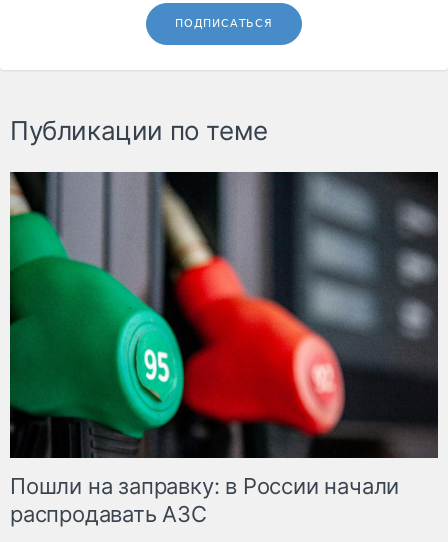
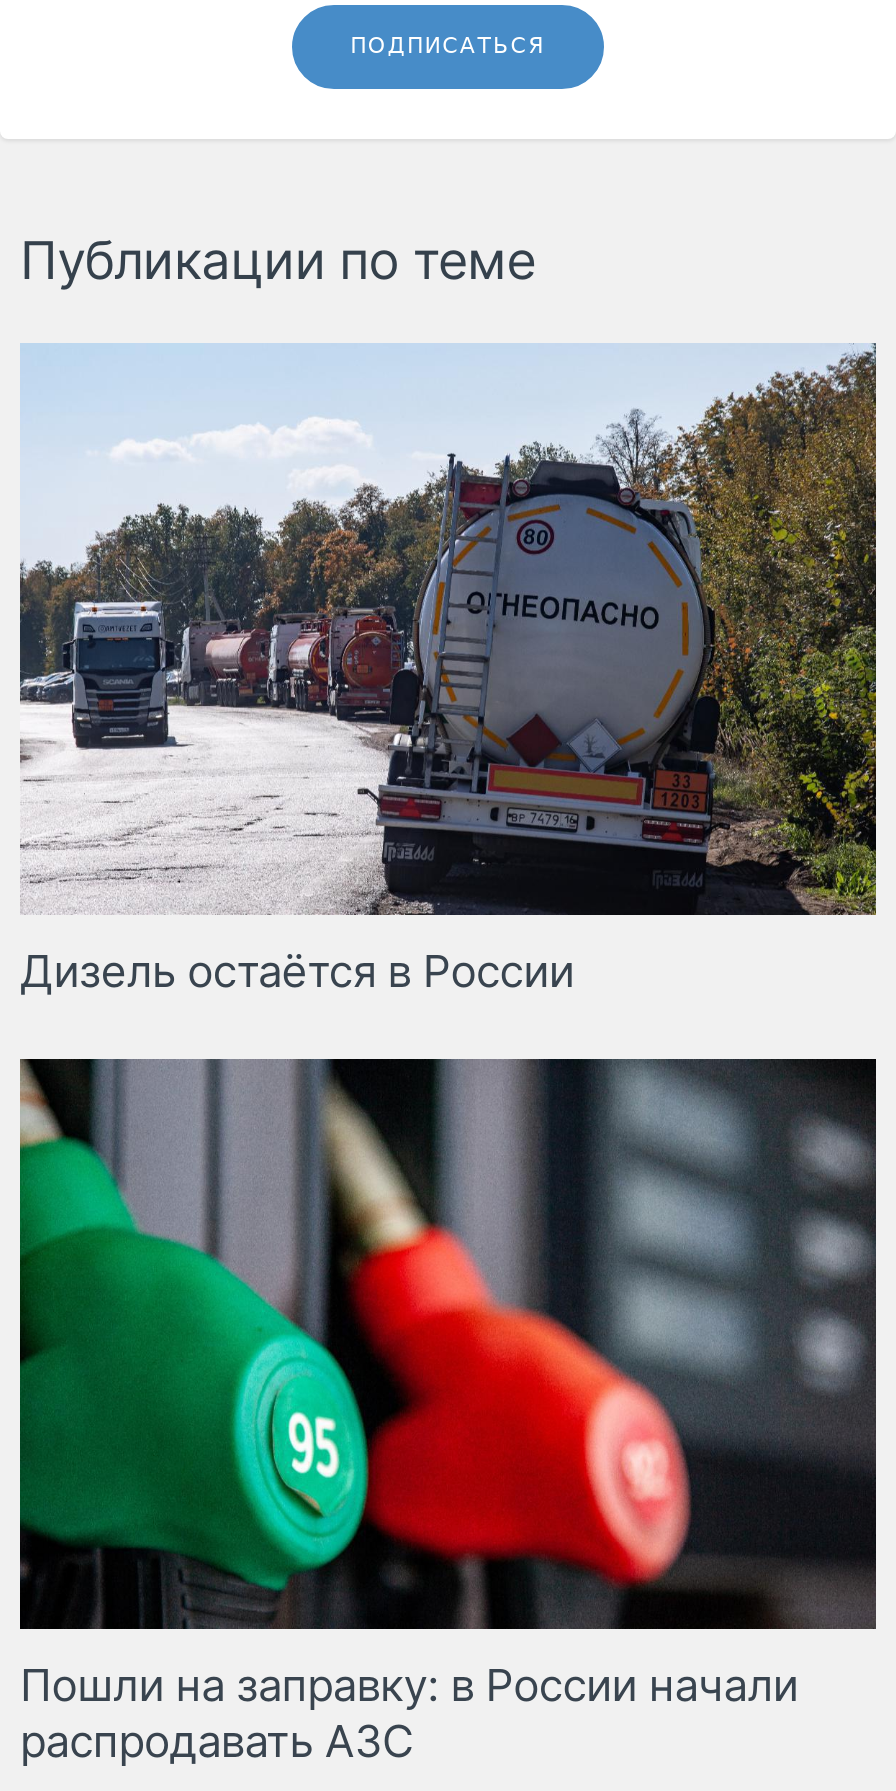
none -> [20,343,876,996] [image] | Дизель остаётся в России

